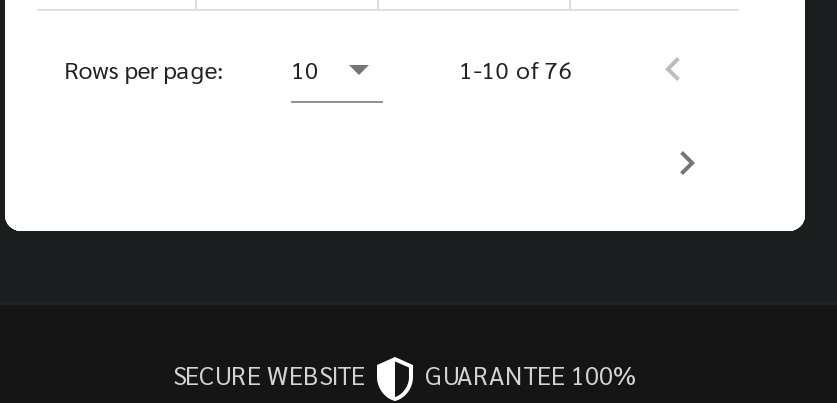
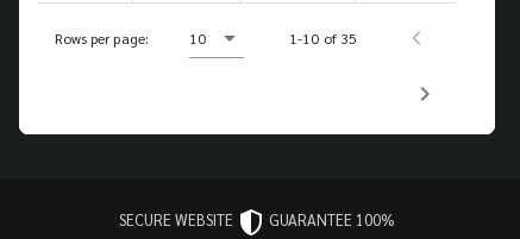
[459,53,573,85] 1-10 of 76 -> [289,28,357,47] 1-10 of 35

